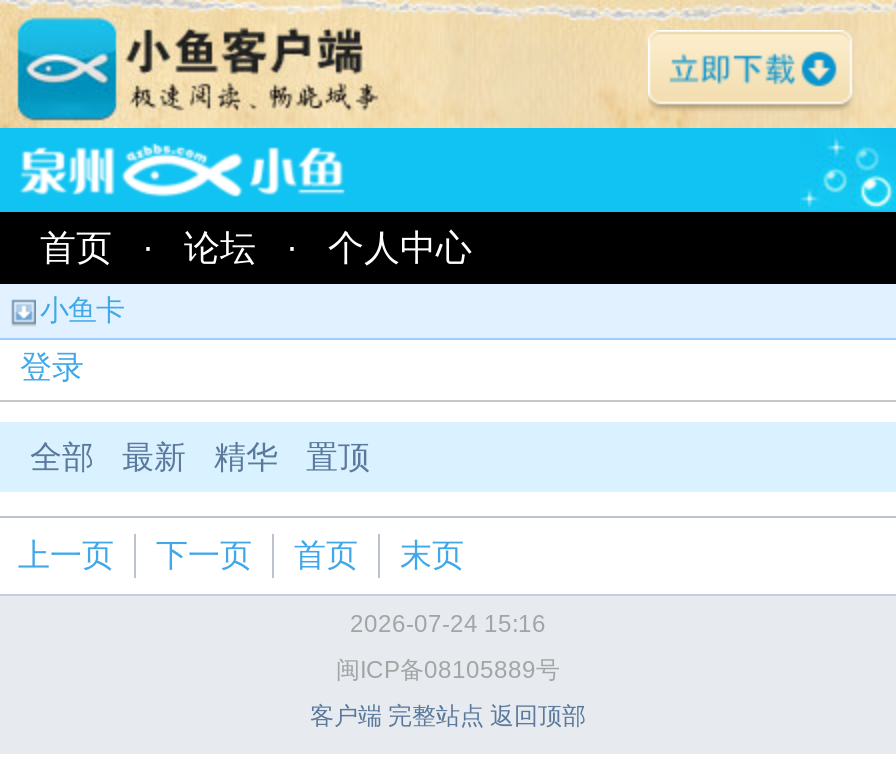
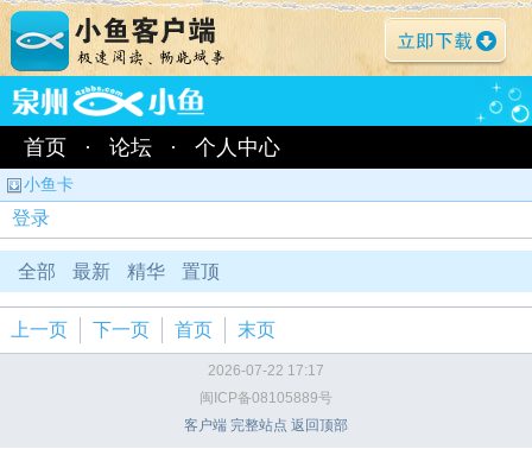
[350,610,546,638] 2026-07-24 15:16 -> [208,362,324,379] 2026-07-22 17:17

